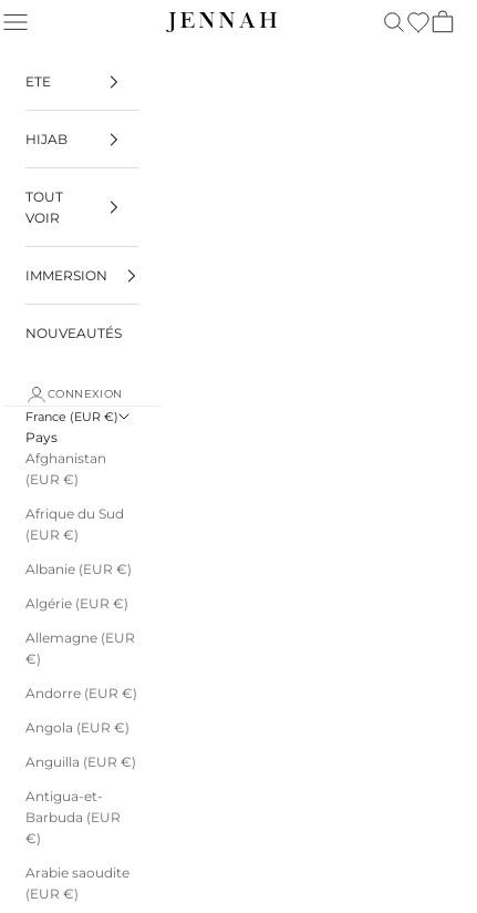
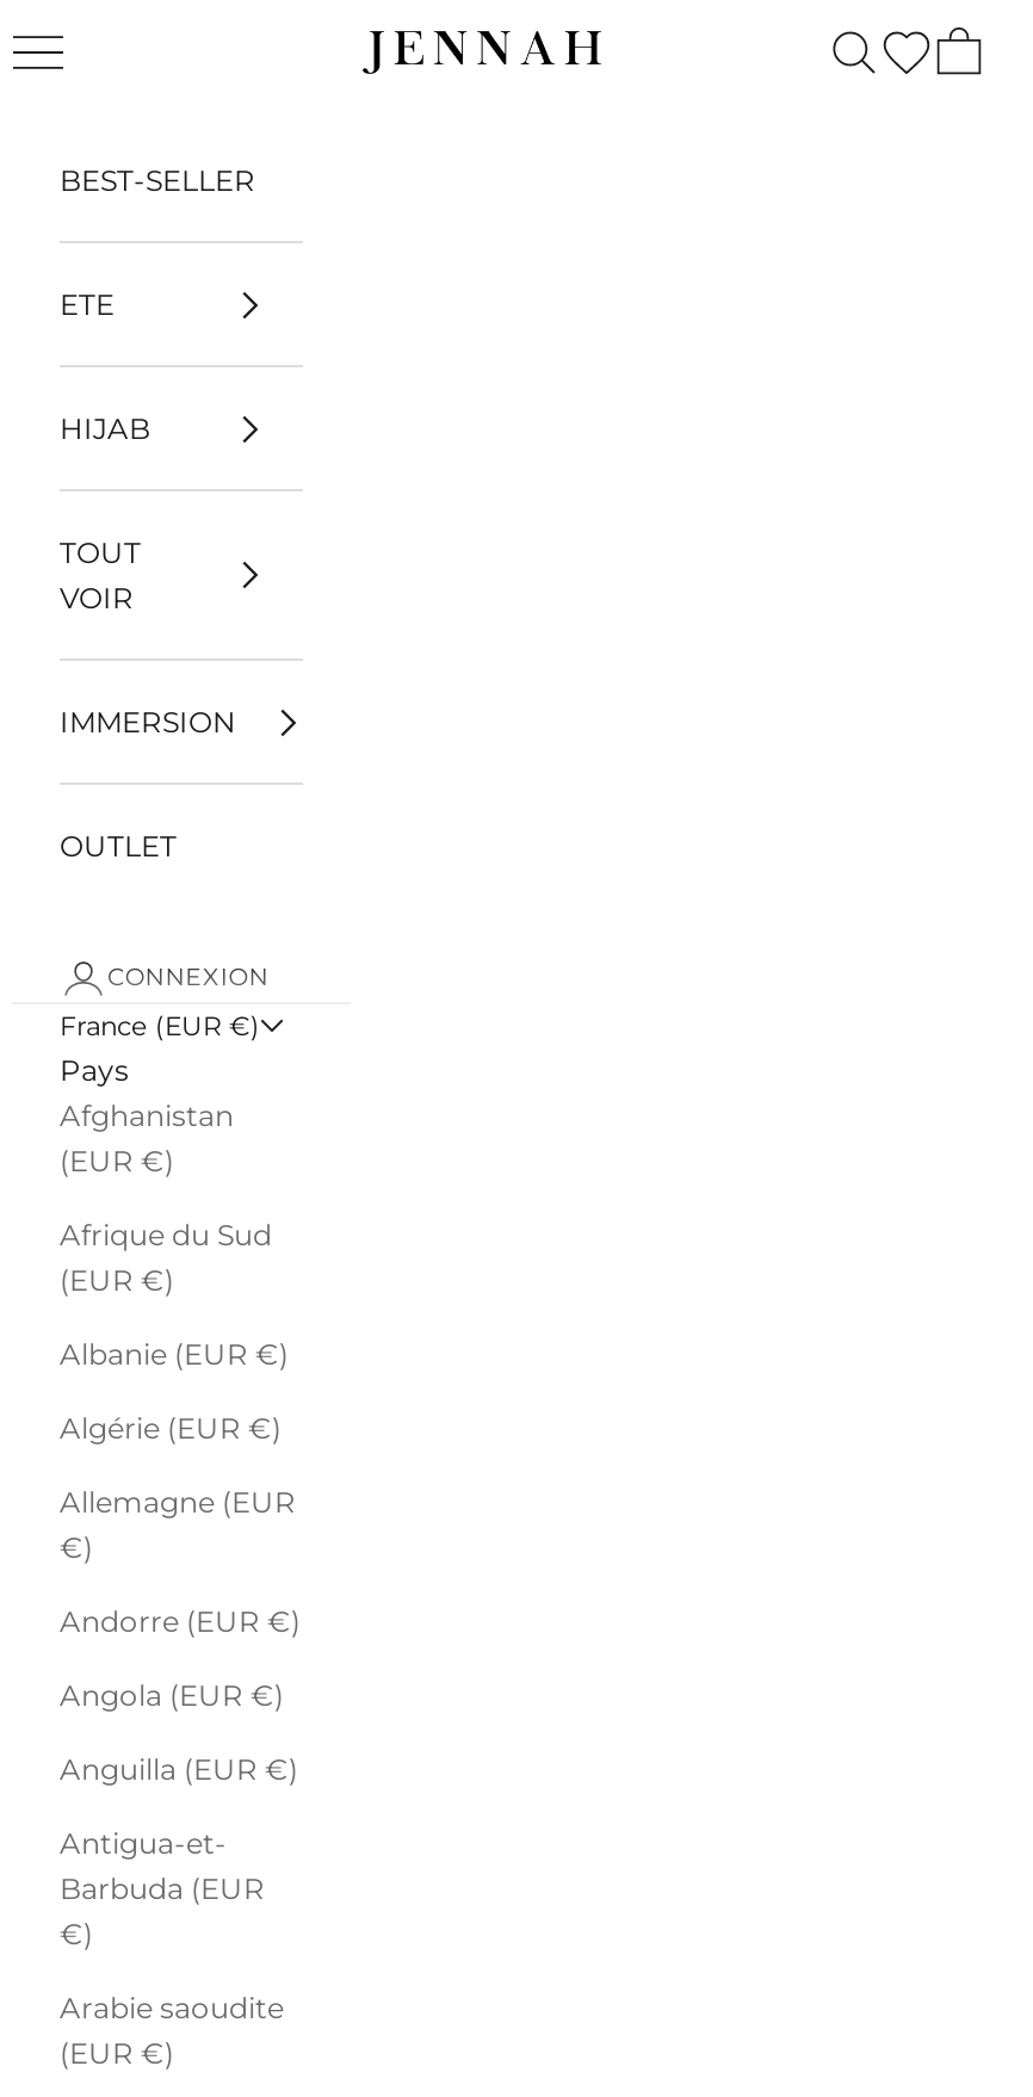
none -> [60,162,255,198] BEST-SELLER
[25,325,122,341] NOUVEAUTÉS -> [60,828,177,864] OUTLET

